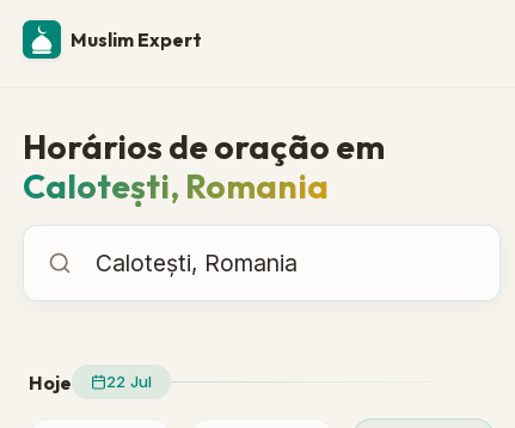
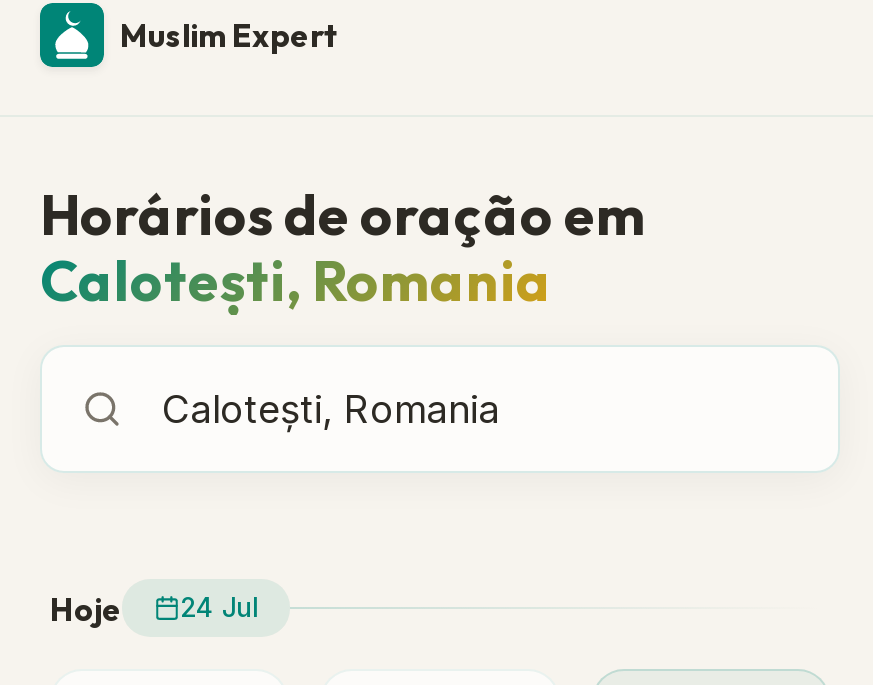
[29,370,152,394] Hoje 22 Jul -> [50,588,258,628] Hoje 24 Jul

